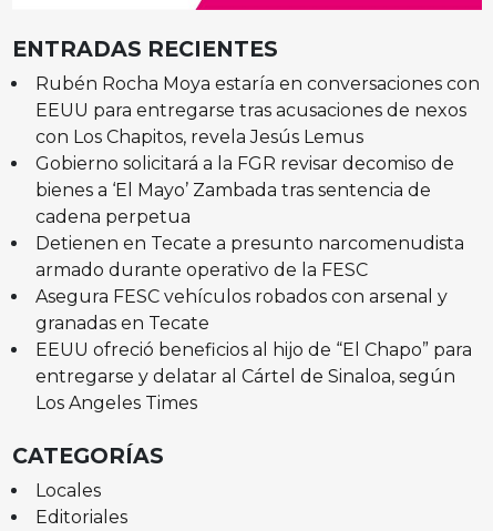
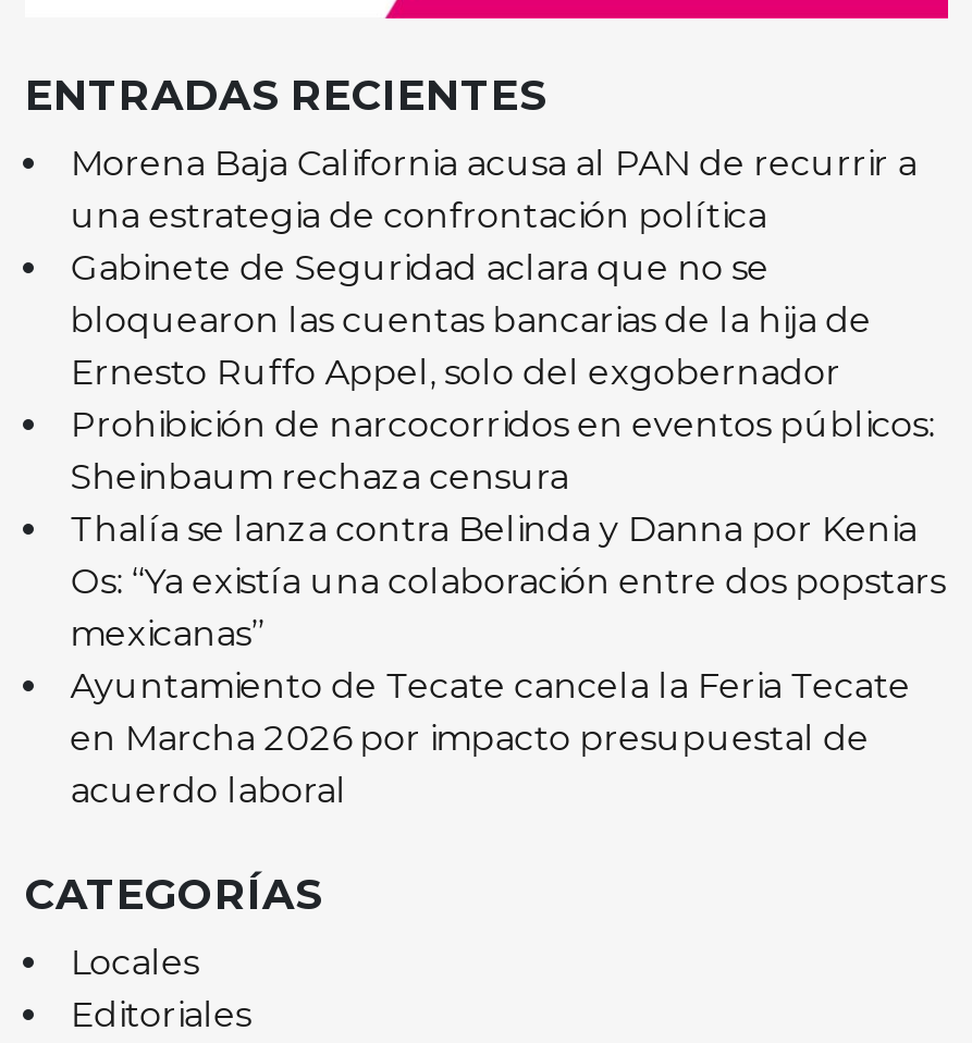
[35,73,479,413] Rubén Rocha Moya estaría en conversaciones con | EEUU para entregarse tras acusaciones de nexos | con Los Chapitos, revela Jesús Lemus | Gobierno solicitará a la FGR revisar decomiso de | bienes a ‘El Mayo’ Zambada tras sentencia de | cadena perpetua | Detienen en Tecate a presunto narcomenudista | armado durante operativo de la FESC | Asegura FESC vehículos robados con arsenal y | granadas en Tecate | EEUU ofreció beneficios al hijo de “El Chapo” para | entregarse y delatar al Cártel de Sinaloa, según | Los Angeles Times -> [70,143,945,812] Morena Baja California acusa al PAN de recurrir a | una estrategia de confrontación política | Gabinete de Seguridad aclara que no se | bloquearon las cuentas bancarias de la hija de | Ernesto Ruffo Appel, solo del exgobernador | Prohibición de narcocorridos en eventos públicos: | Sheinbaum rechaza censura | Thalía se lanza contra Belinda y Danna por Kenia | Os: “Ya existía una colaboración entre dos popstars | mexicanas” | Ayuntamiento de Tecate cancela la Feria Tecate | en Marcha 2026 por impacto presupuestal de | acuerdo laboral

